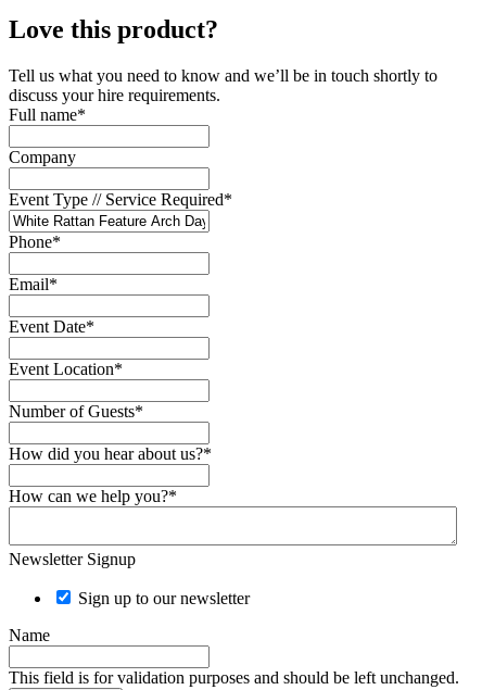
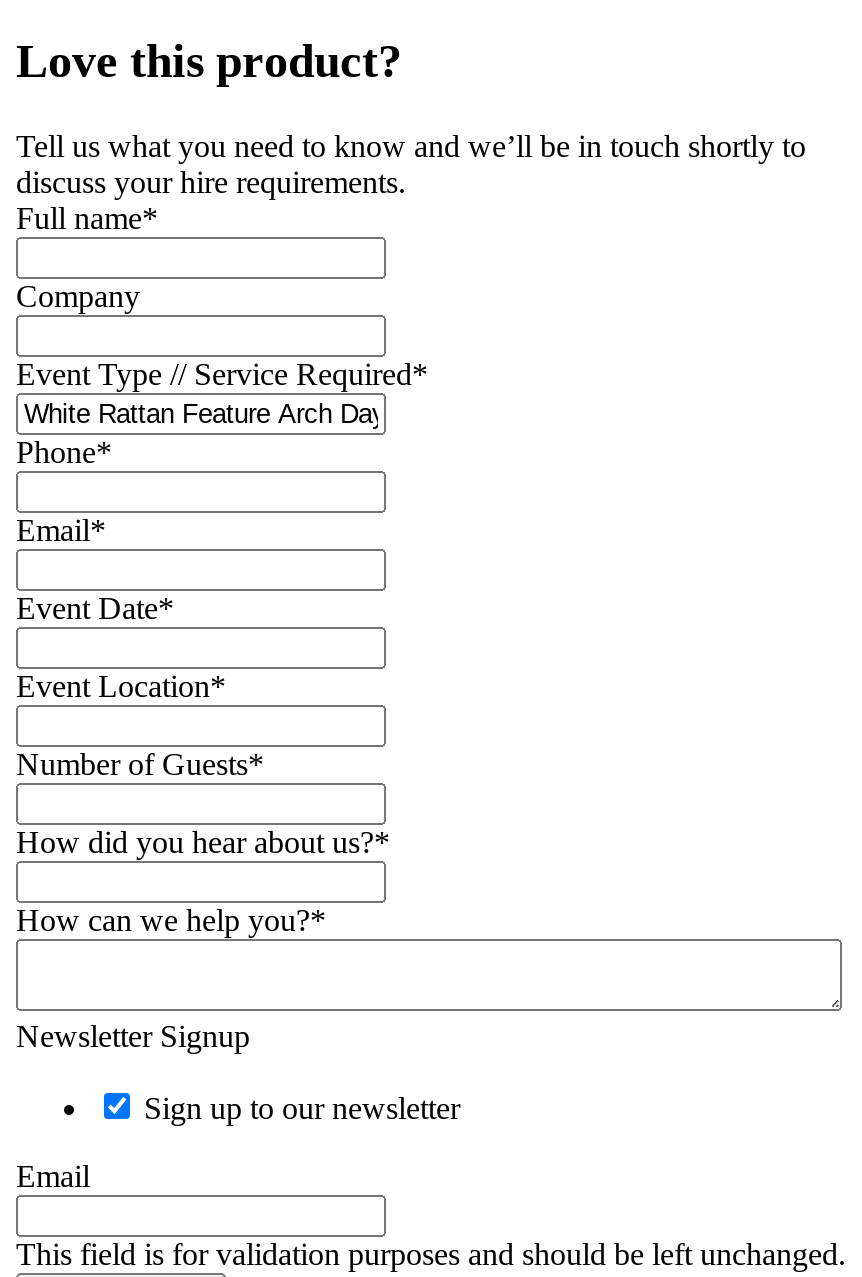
[9,626,50,644] Name -> [16,1159,90,1193] Email

